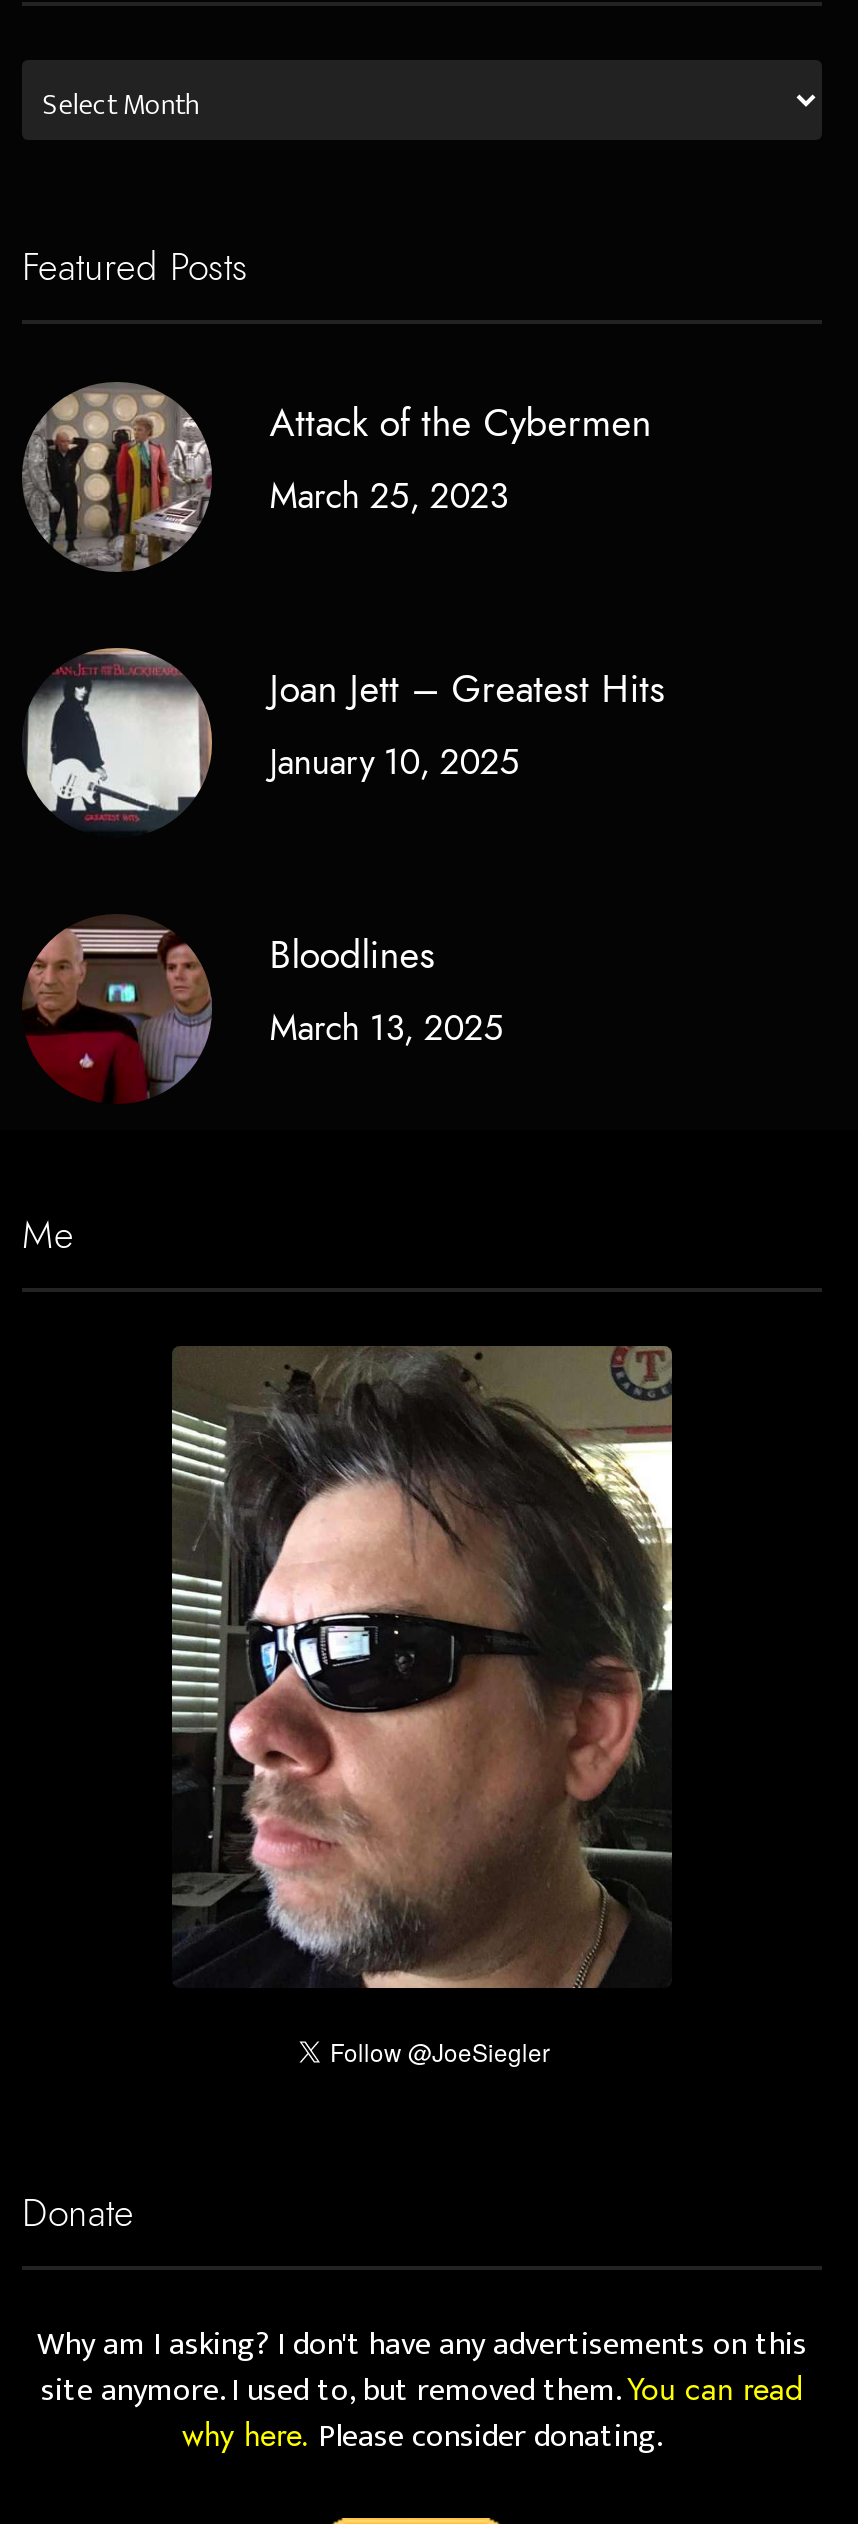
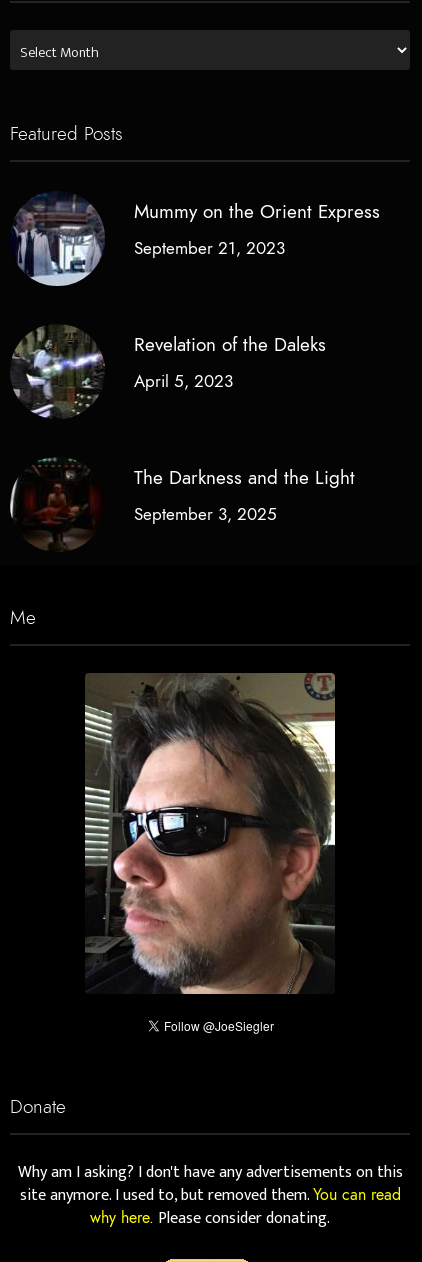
[20,382,652,572] [image] | Attack of the Cybermen | March 25, 2023 -> [10,191,380,287] [image] | Mummy on the Orient Express | September 21, 2023
[26,646,666,834] [image] | Joan Jett – Greatest Hits | January 10, 2025 -> [13,324,326,419] [image] | Revelation of the Daleks | April 5, 2023
[22,914,504,1102] [image] | Bloodlines | March 13, 2025 -> [9,458,355,550] [image] | The Darkness and the Light | September 3, 2025

